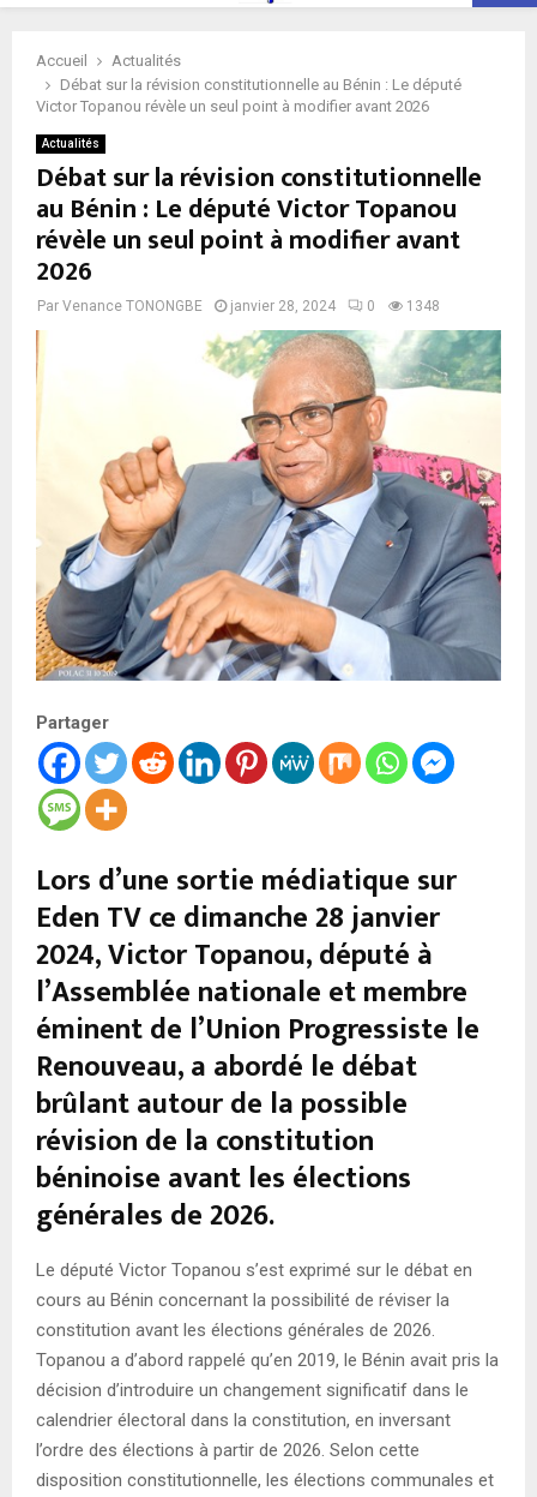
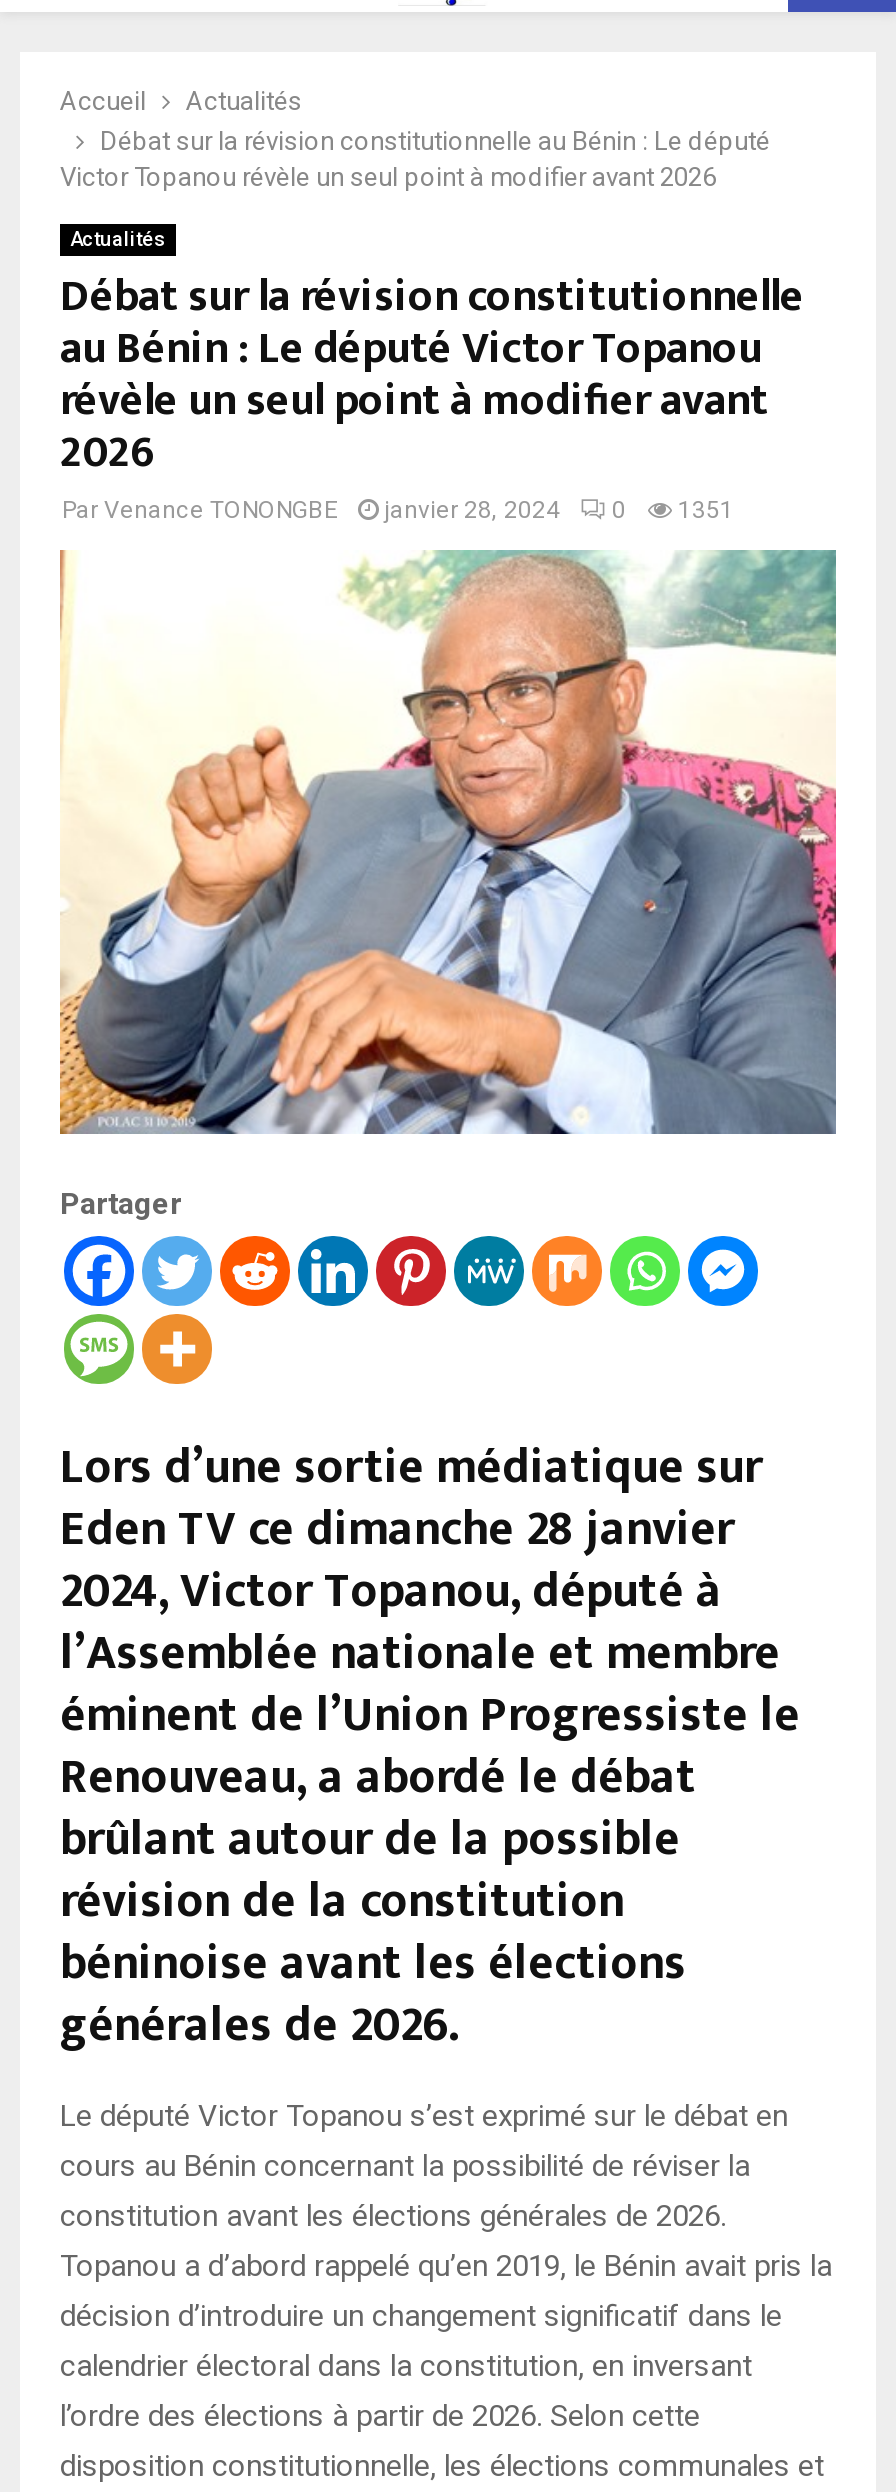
[37,298,440,315] Par Venance TONONGBE janvier 28, 2024 0 1348 -> [62,496,734,524] Par Venance TONONGBE janvier 28, 2024 0 1351

